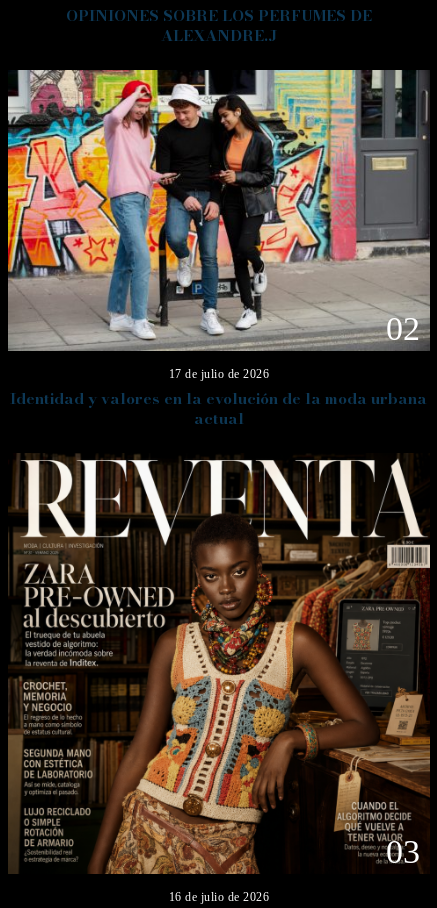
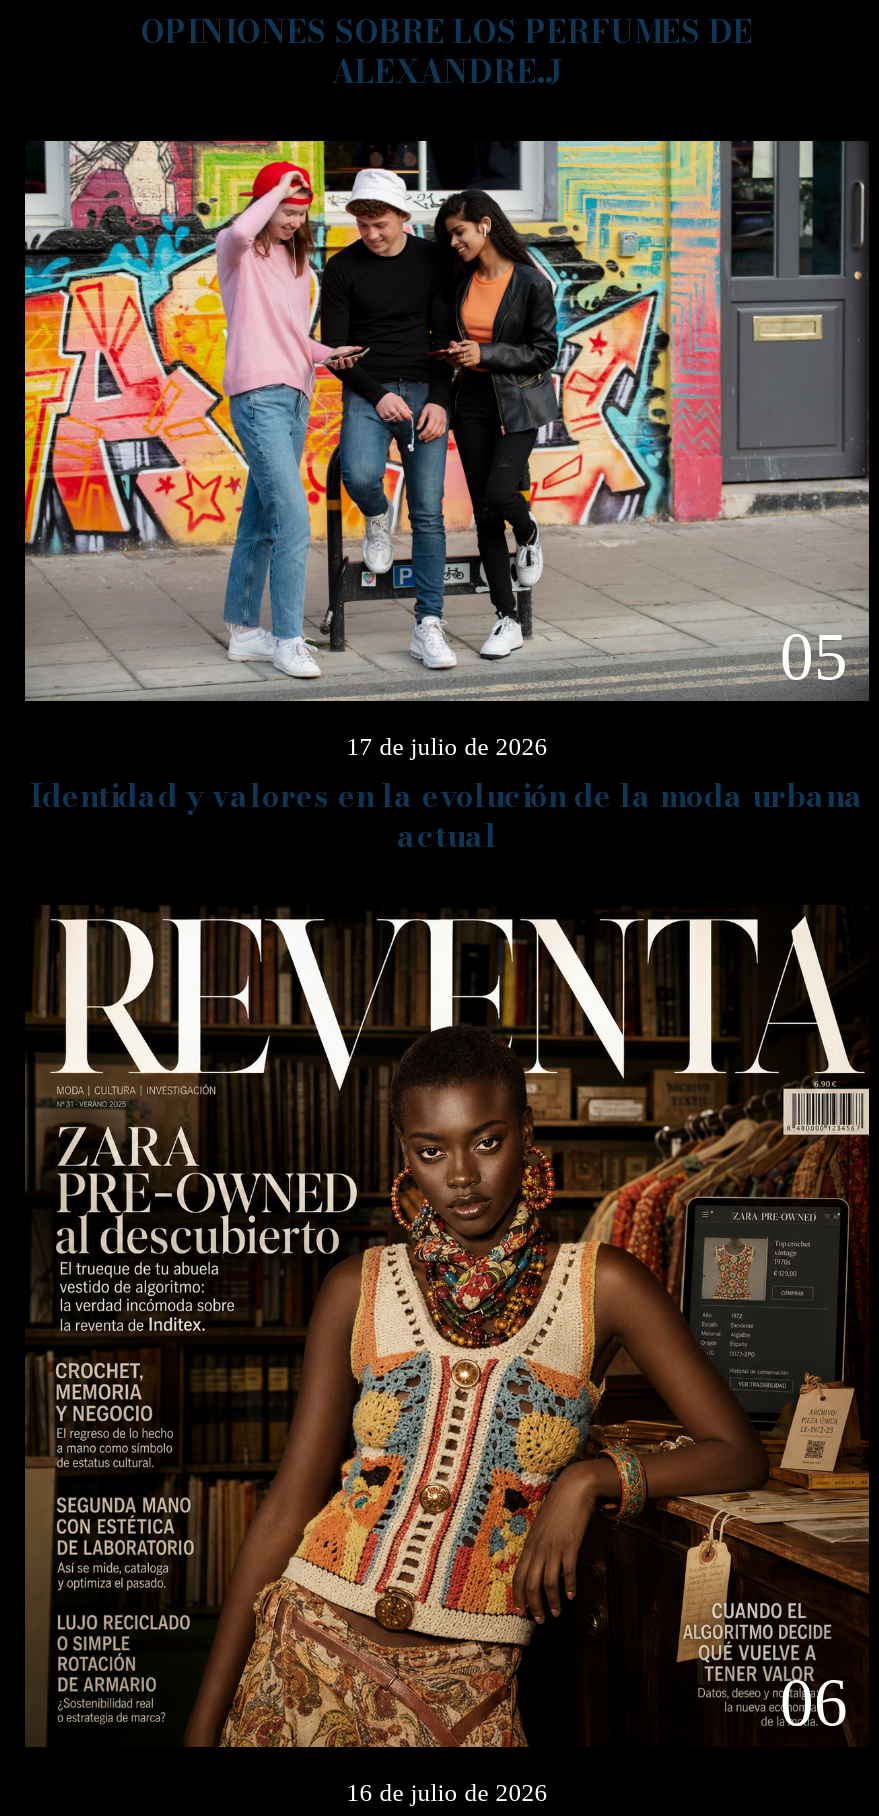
[385,310,419,347] 02 -> [780,620,848,694] 05
[385,833,419,870] 03 -> [780,1666,848,1740] 06

